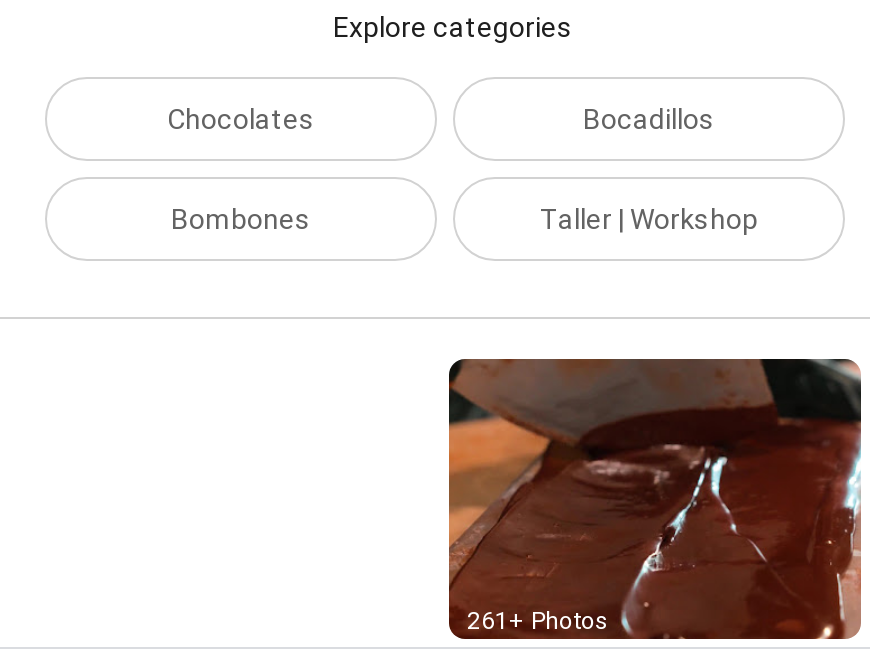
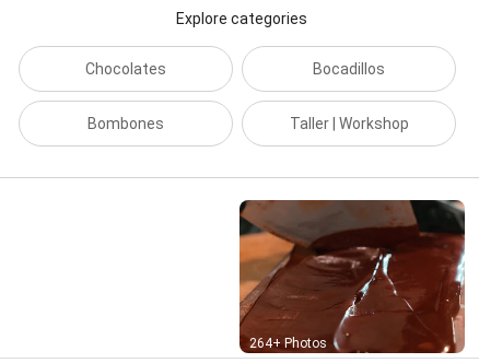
[467,607,609,635] 261+ Photos -> [249,336,327,351] 264+ Photos

